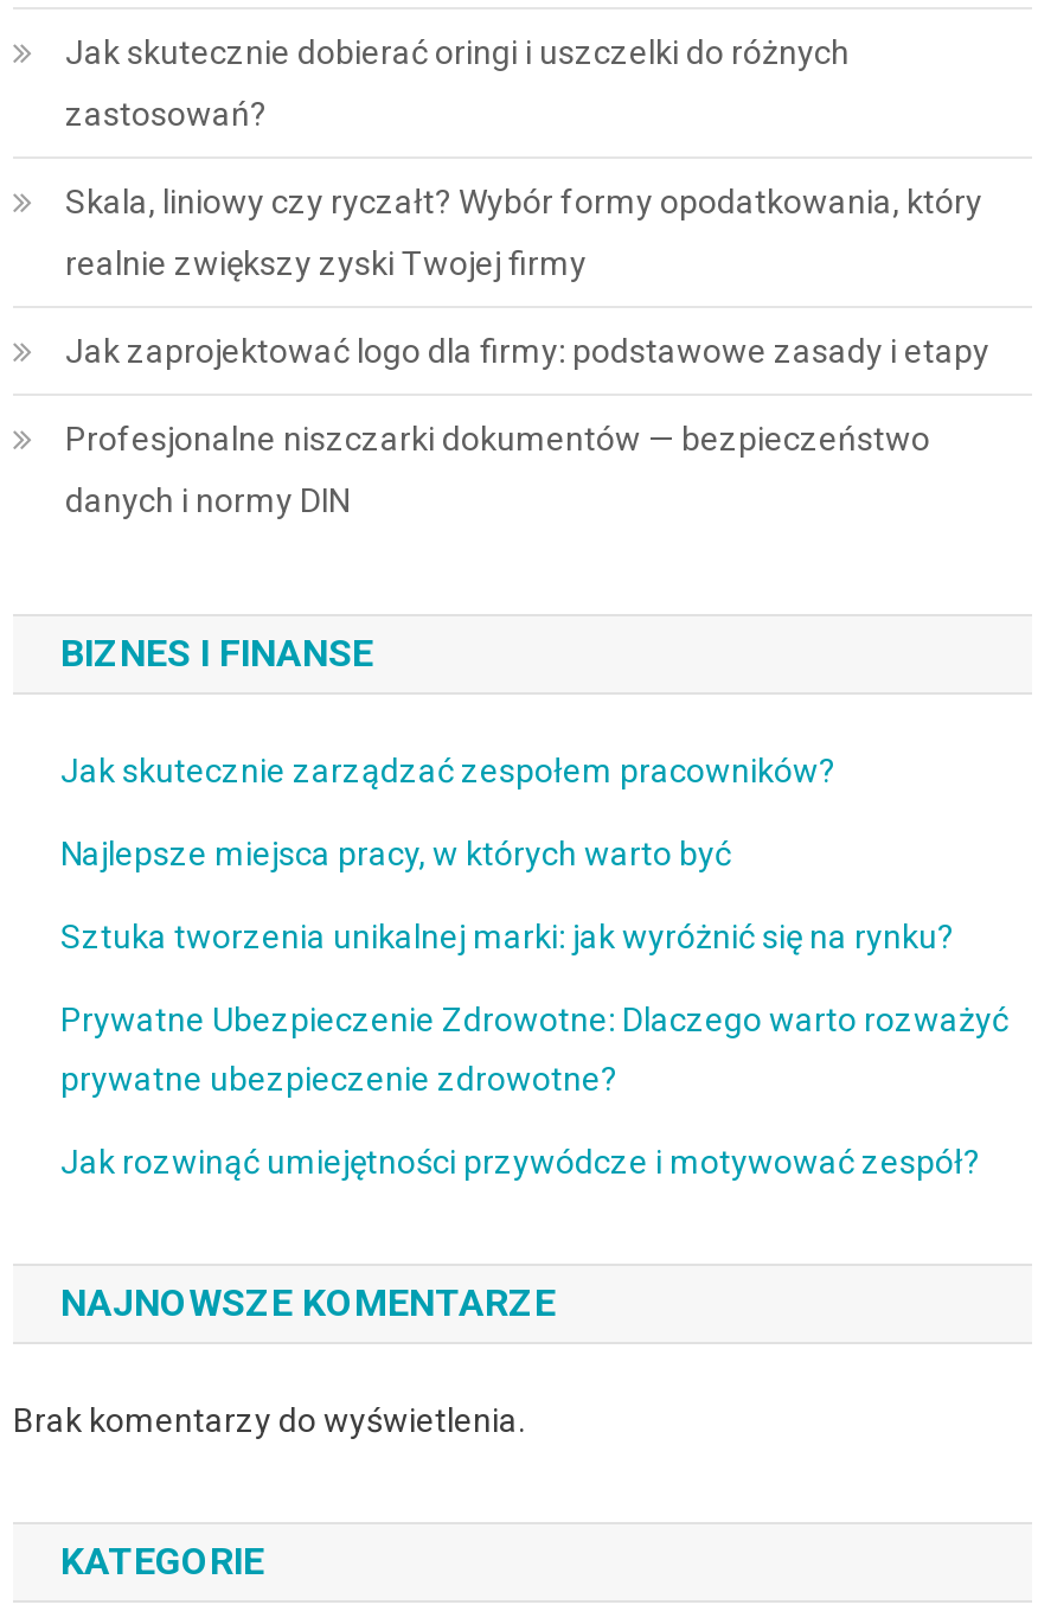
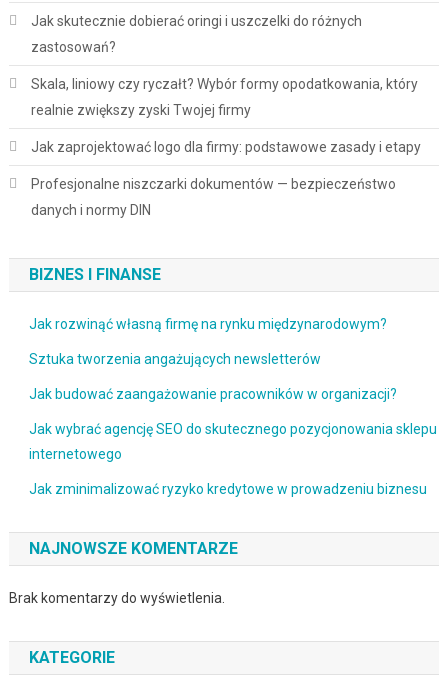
[60,750,835,788] Jak skutecznie zarządzać zespołem pracowników? -> [29,316,387,332] Jak rozwinąć własną firmę na rynku międzynarodowym?
[60,833,731,871] Najlepsze miejsca pracy, w których warto być -> [29,351,321,367] Sztuka tworzenia angażujących newsletterów
[60,916,954,954] Sztuka tworzenia unikalnej marki: jak wyróżnić się na rynku? -> [29,386,397,402] Jak budować zaangażowanie pracowników w organizacji?
[60,999,1008,1037] Prywatne Ubezpieczenie Zdrowotne: Dlaczego warto rozważyć -> [29,421,437,437] Jak wybrać agencję SEO do skutecznego pozycjonowania sklepu
[60,1058,617,1096] prywatne ubezpieczenie zdrowotne? -> [29,446,122,462] internetowego
[60,1141,980,1179] Jak rozwinąć umiejętności przywódcze i motywować zespół? -> [29,481,427,497] Jak zminimalizować ryzyko kredytowe w prowadzeniu biznesu

